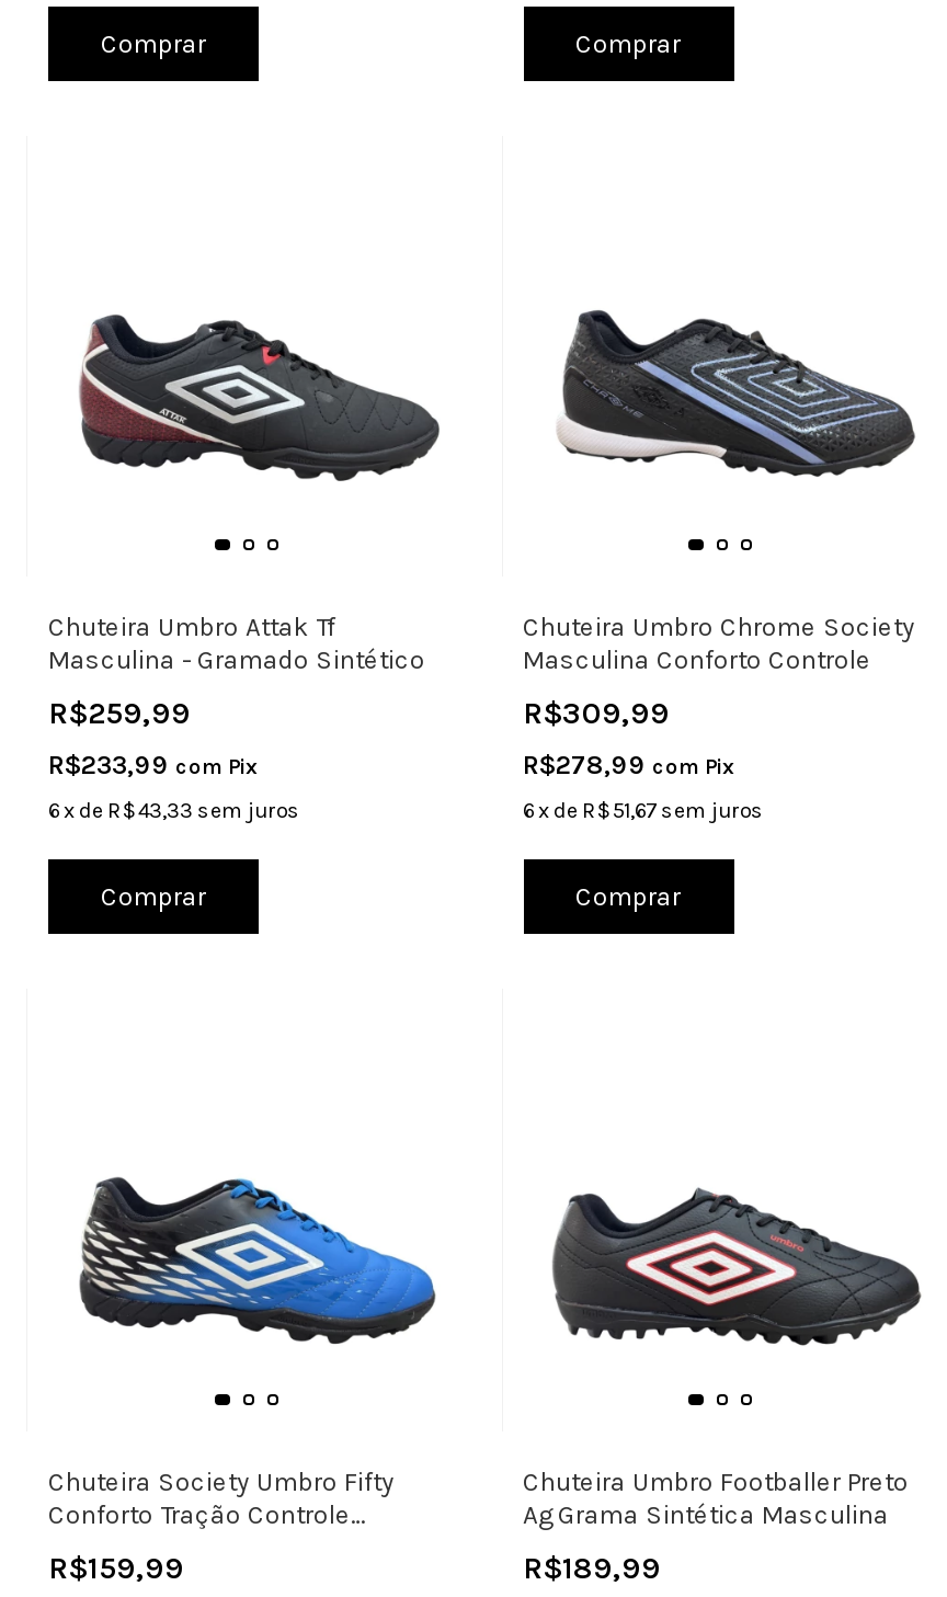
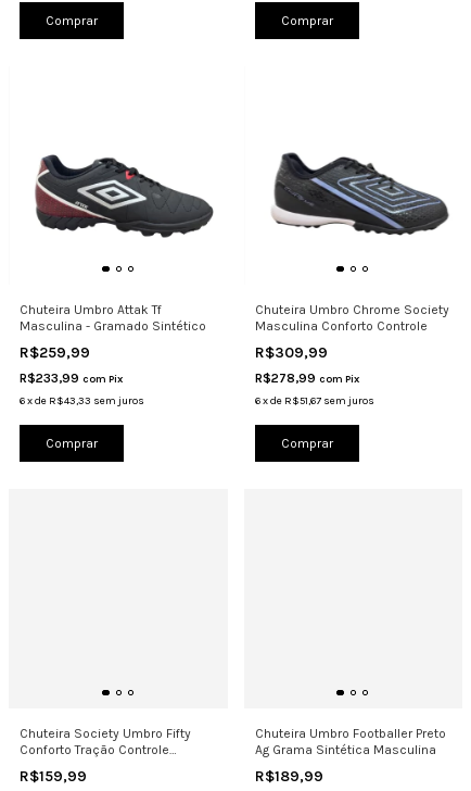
[79,1175,436,1346] [image] -> none
[550,1188,923,1346] [image] -> none

